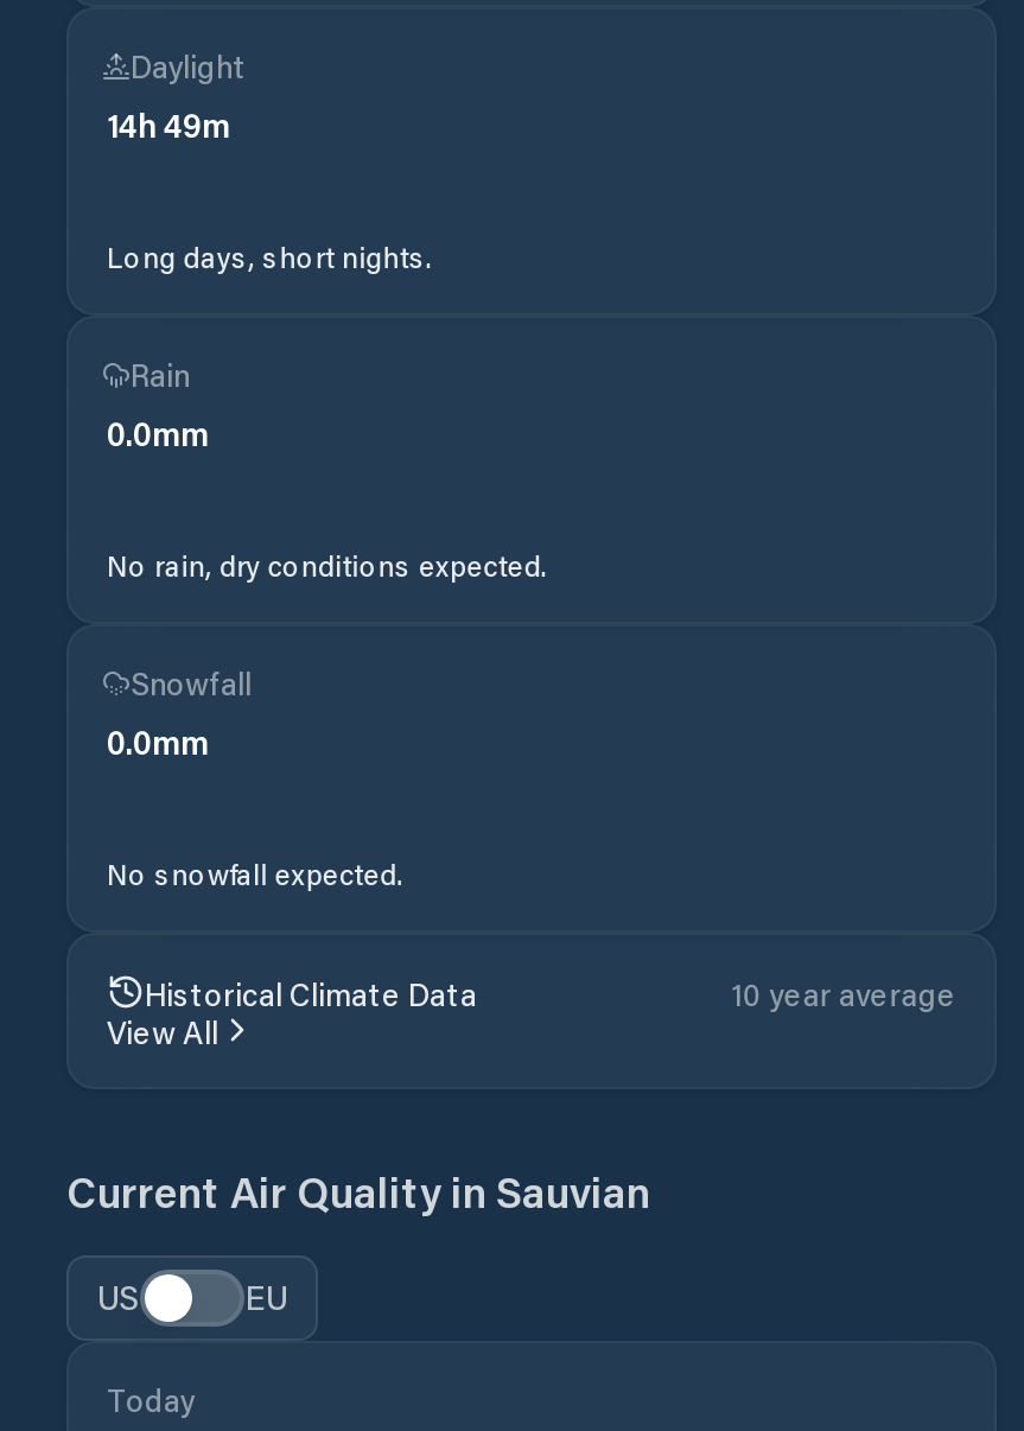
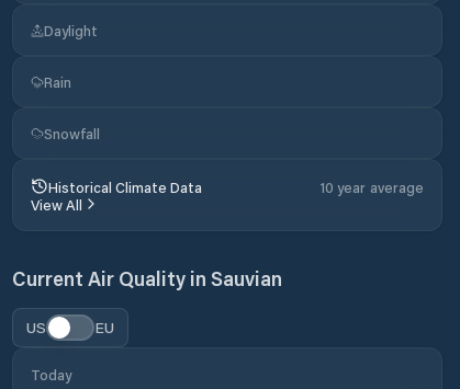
[107,102,433,275] 14h 49m | Long days, short nights. -> none
[107,411,548,584] 0.0mm | No rain, dry conditions expected. -> none
[107,719,404,892] 0.0mm | No snowfall expected. -> none

